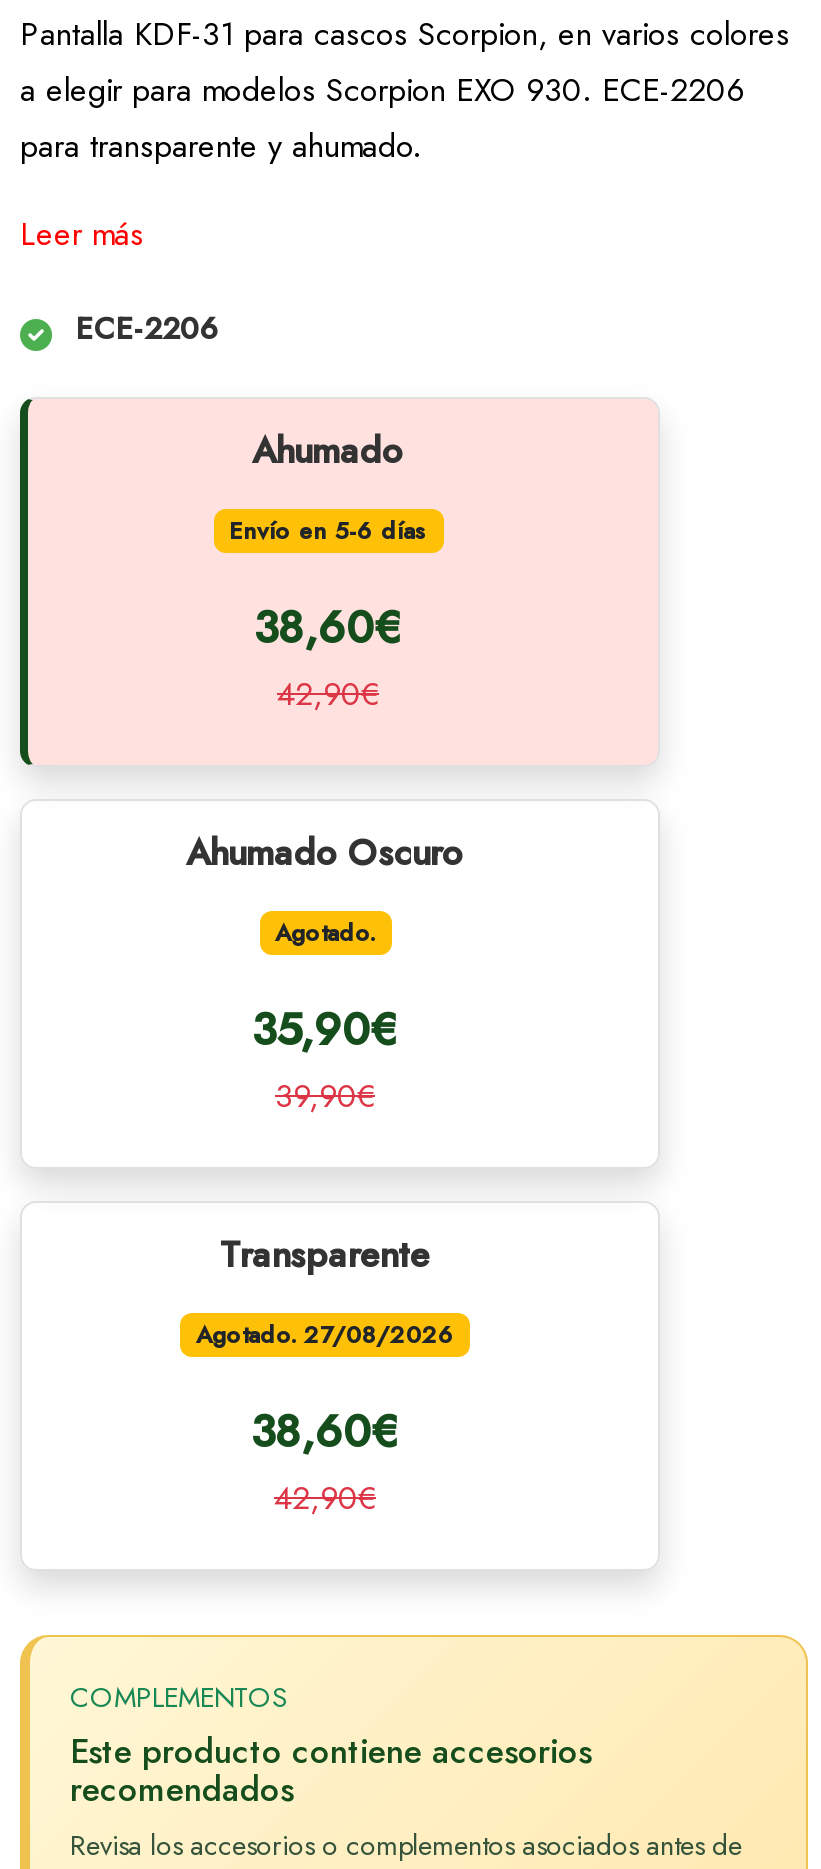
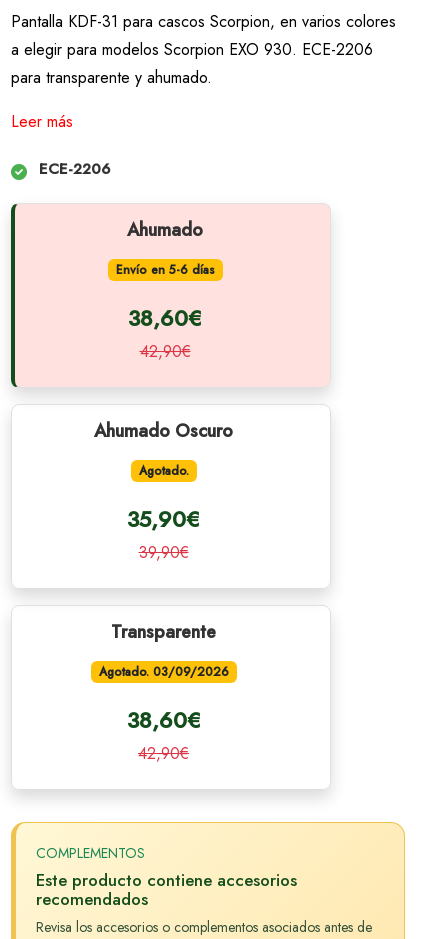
[196,1317,454,1353] Agotado. 27/08/2026 -> [98,663,228,681] Agotado. 03/09/2026

